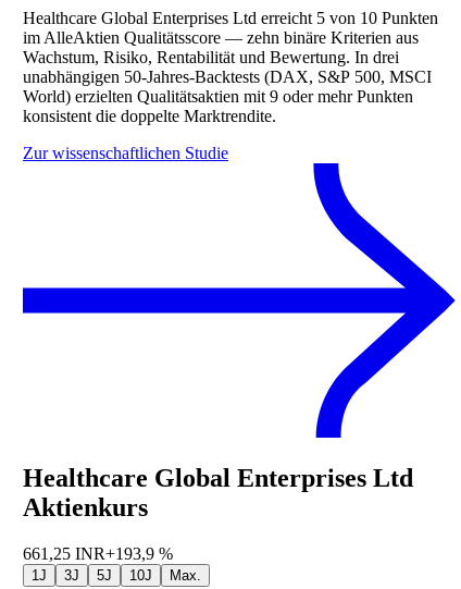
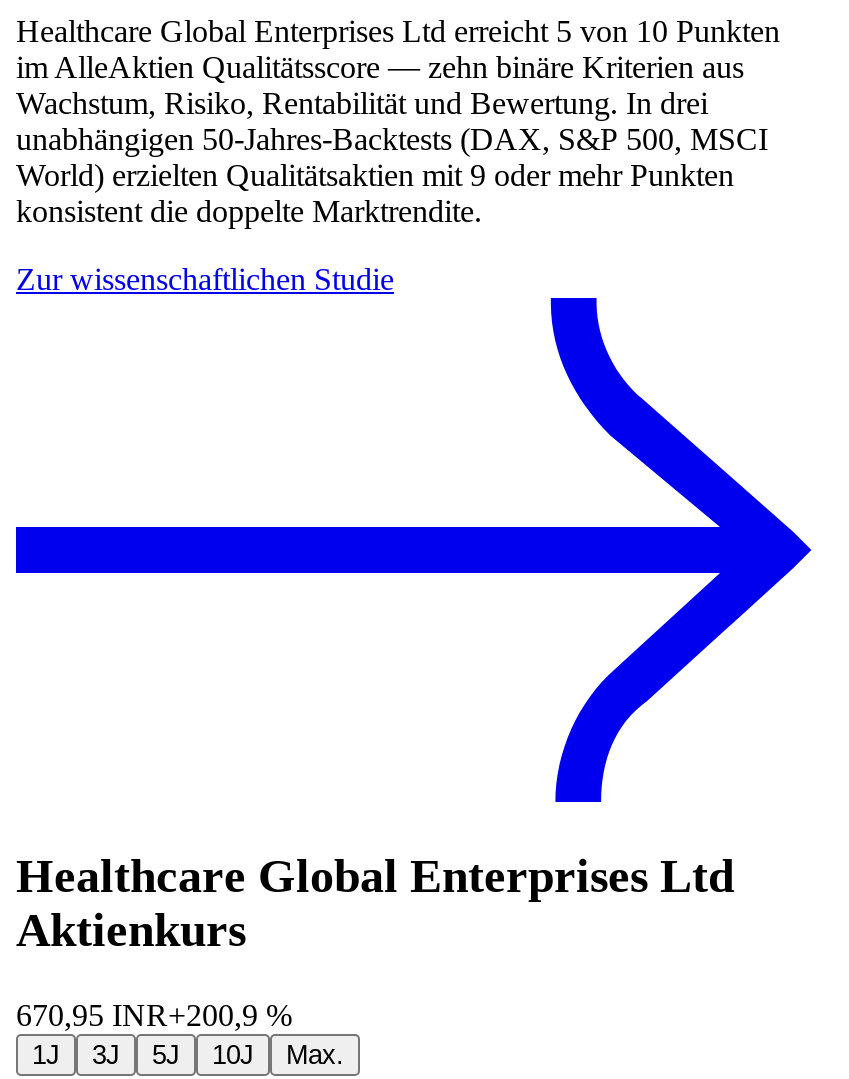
[23,544,173,563] 661,25 INR+193,9 % -> [16,997,292,1031] 670,95 INR+200,9 %

